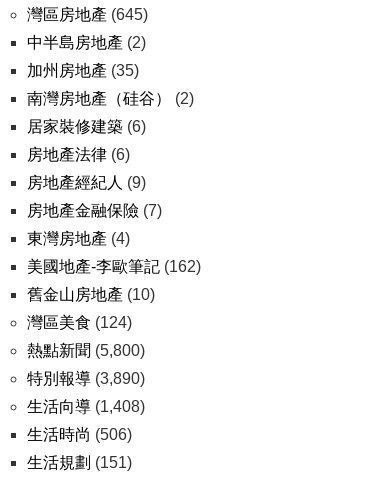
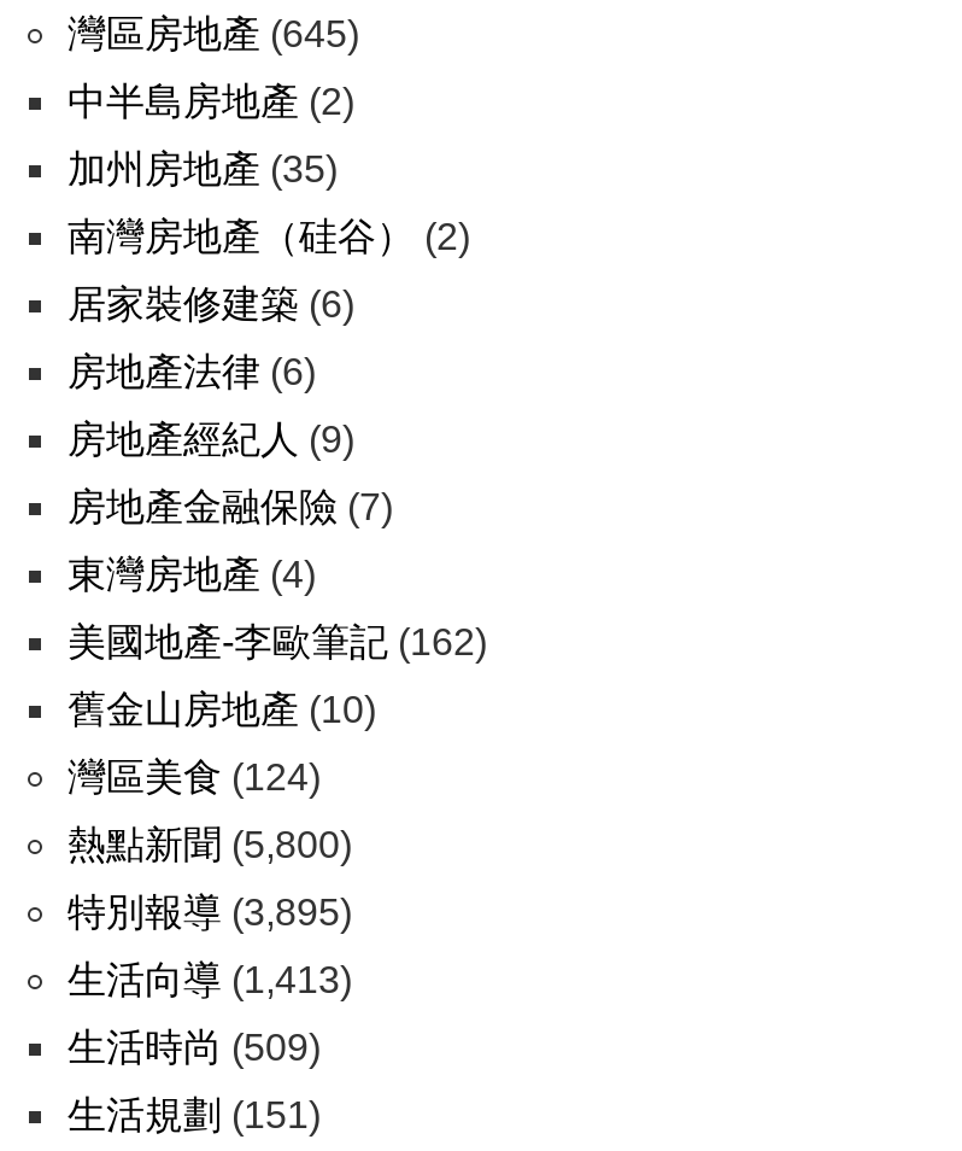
[27,370,145,387] 特別報導(3,890) -> [68,892,352,933] 特別報導(3,895)
[27,398,145,415] 生活向導(1,408) -> [68,959,352,1000] 生活向導(1,413)
[27,426,132,443] 生活時尚(506) -> [68,1027,321,1068] 生活時尚(509)

